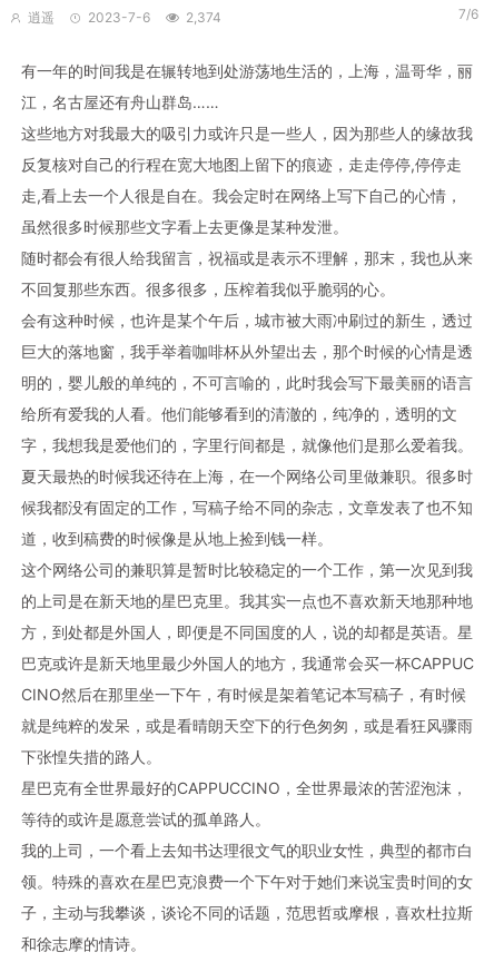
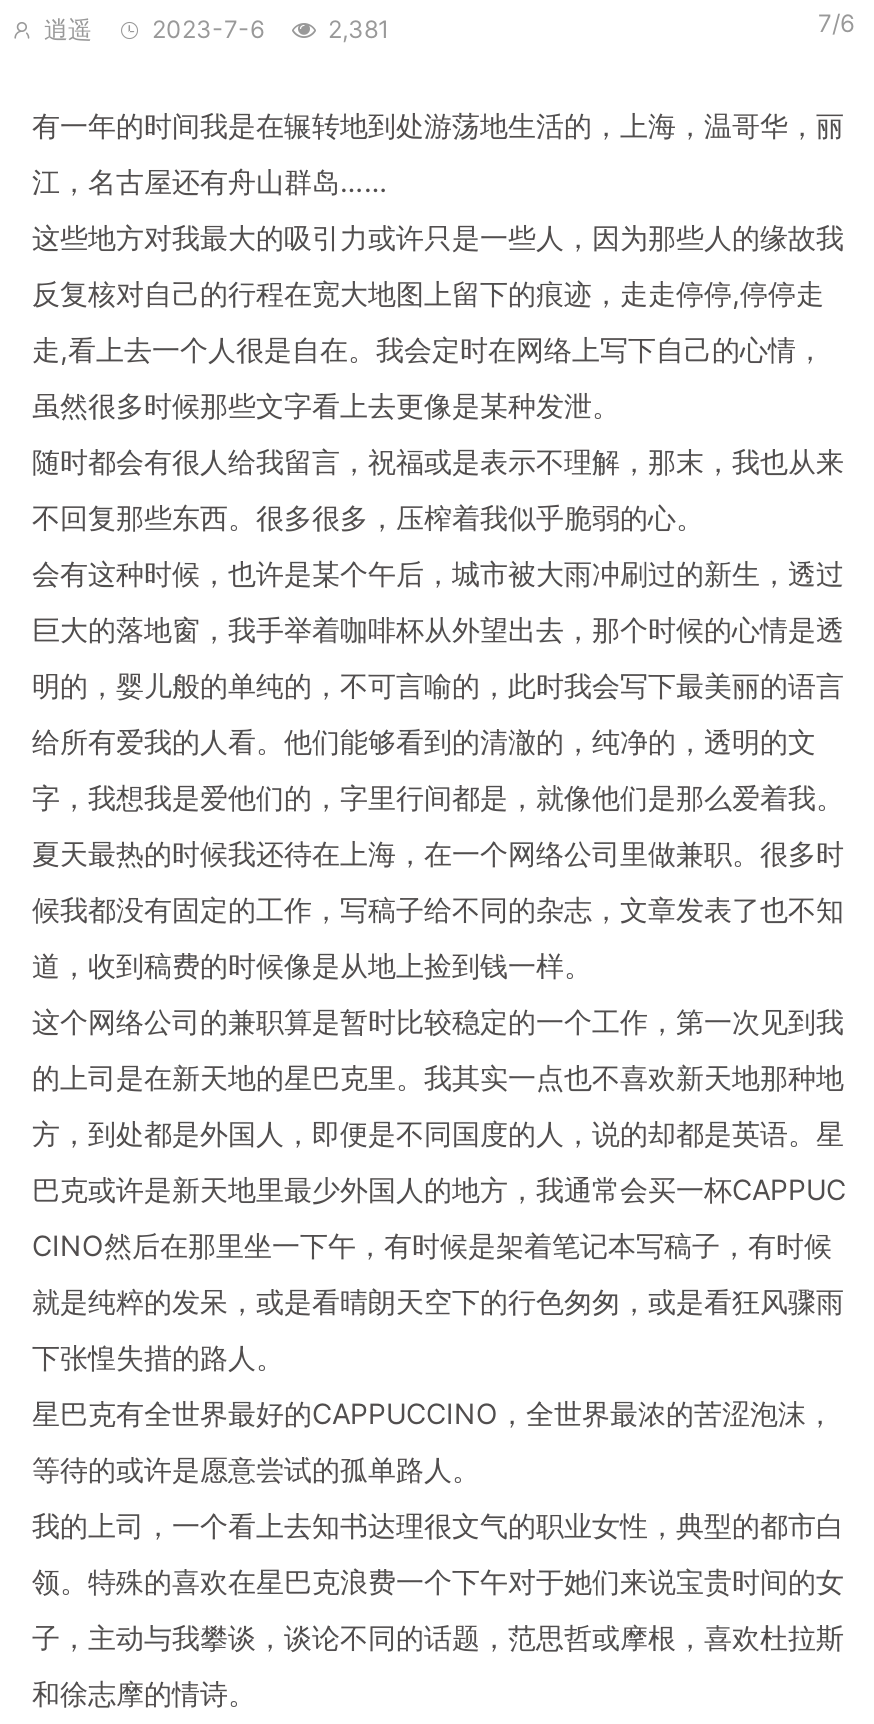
[186,9,221,26] 2,374 -> [328,14,390,44] 2,381

